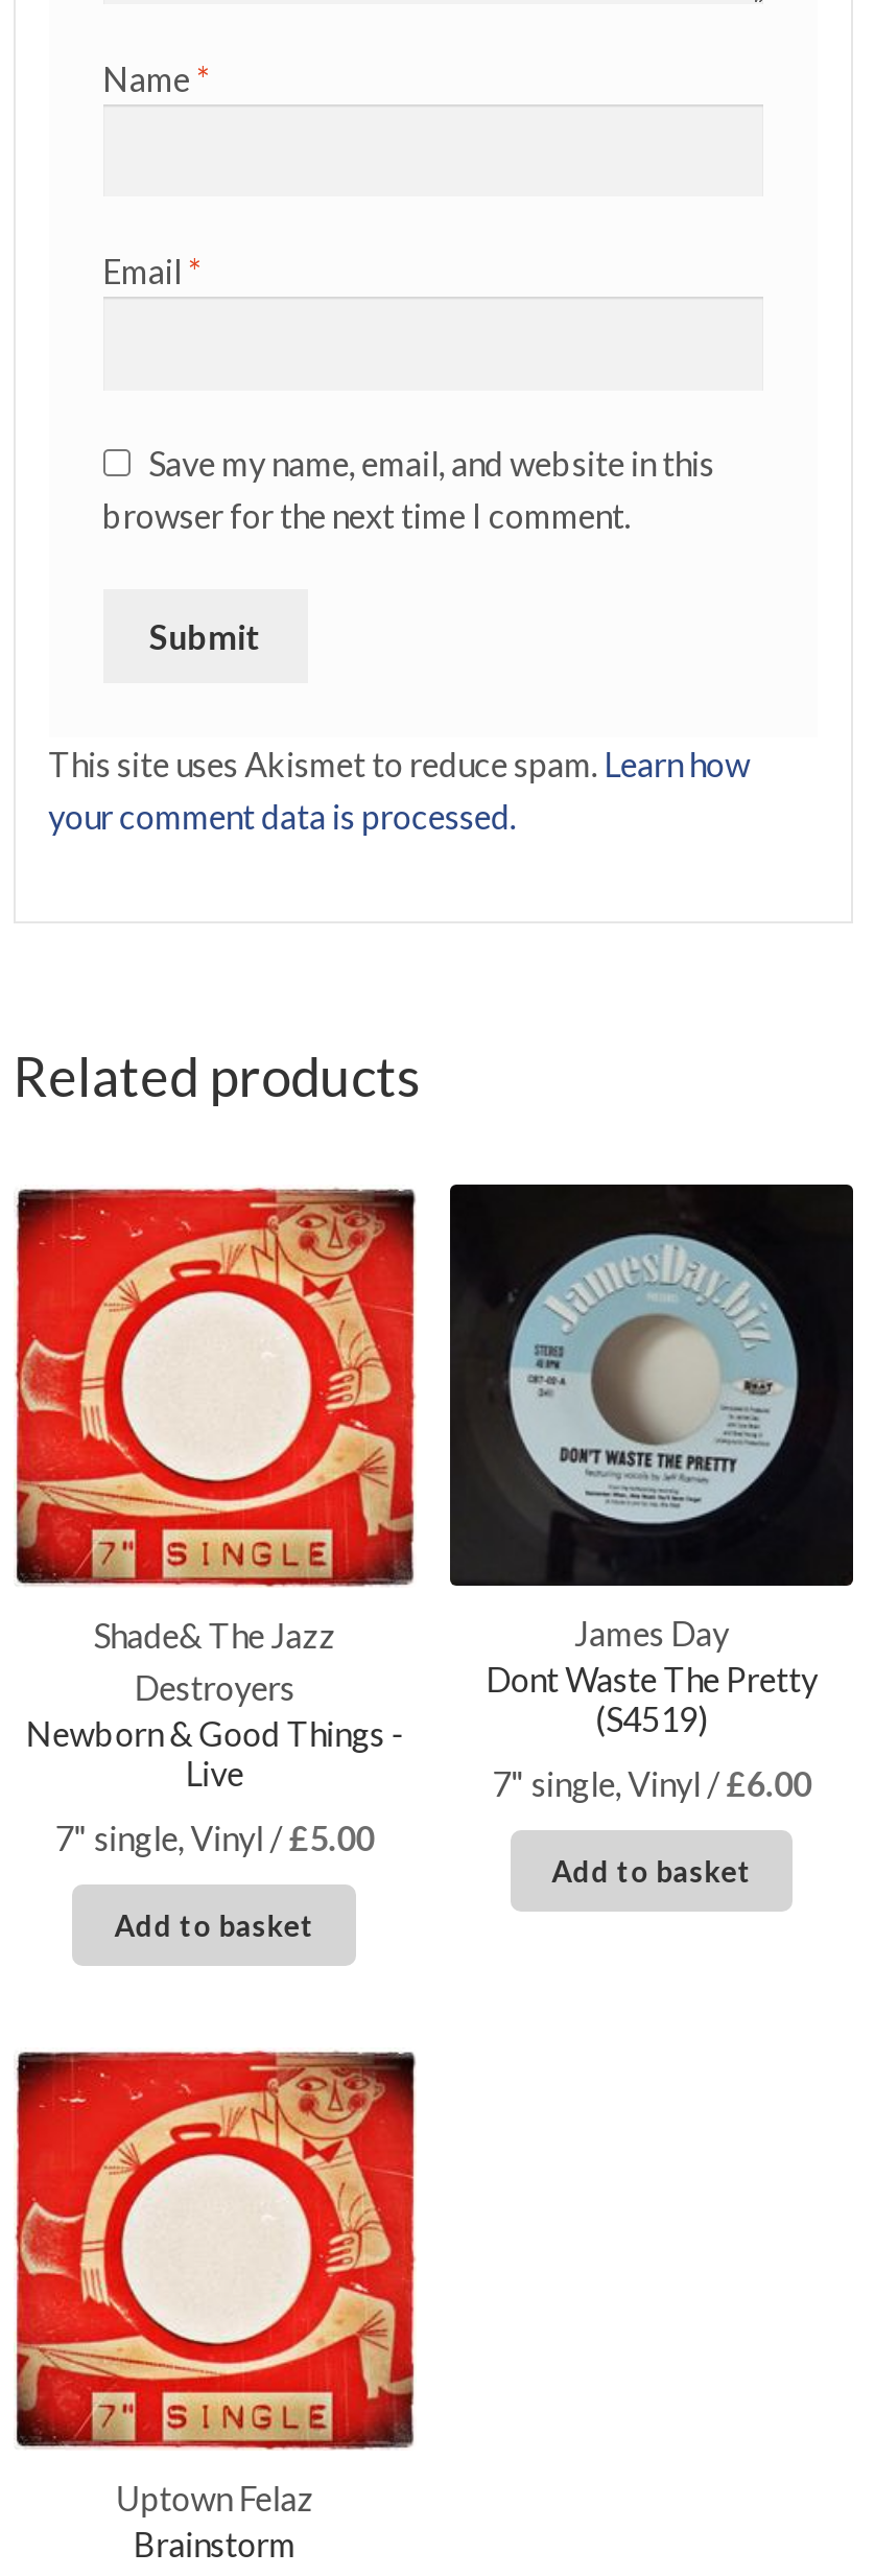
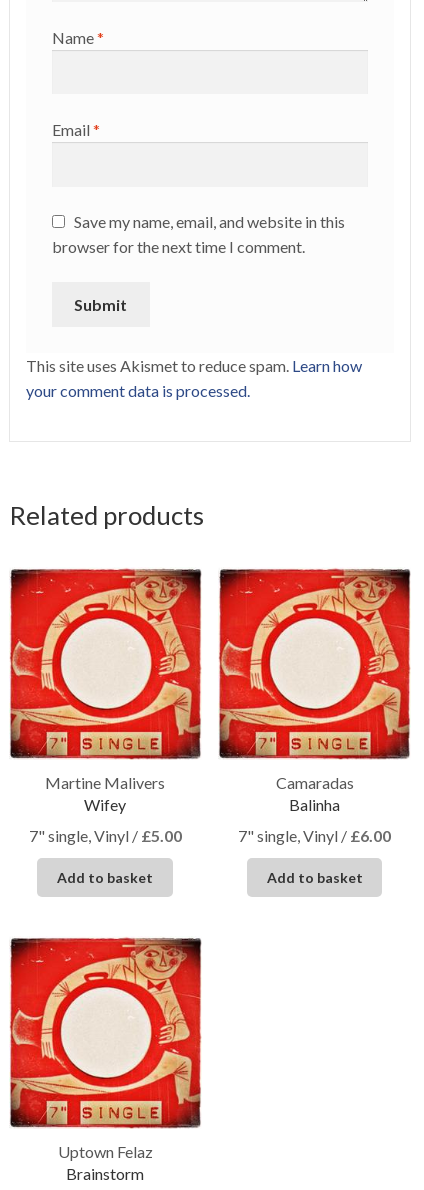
[448,1182,855,1739] [image] | James Day | Dont Waste The Pretty | (S4519) -> [218,567,411,814] [image] | Camaradas | Balinha
[26,1616,404,1793] Shade& The Jazz | Destroyers | Newborn & Good Things - | Live -> [45,773,165,814] Martine Malivers | Wifey

